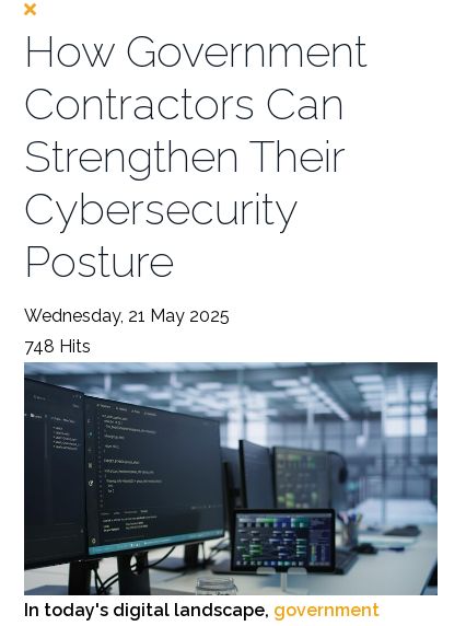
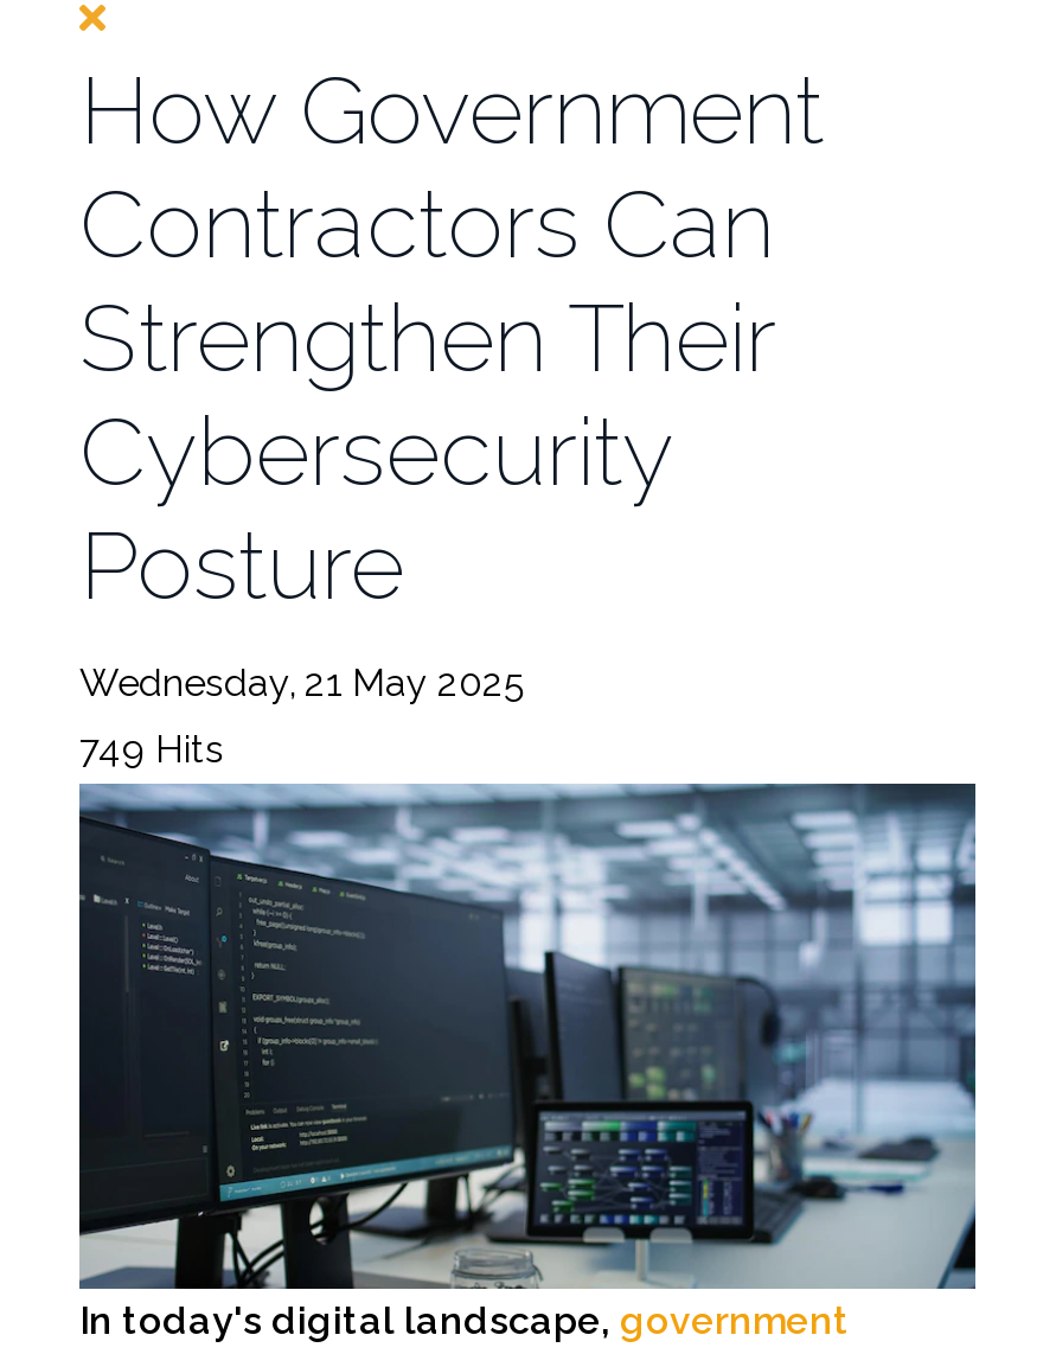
[24,336,91,357] 748 Hits -> [79,728,224,773] 749 Hits

